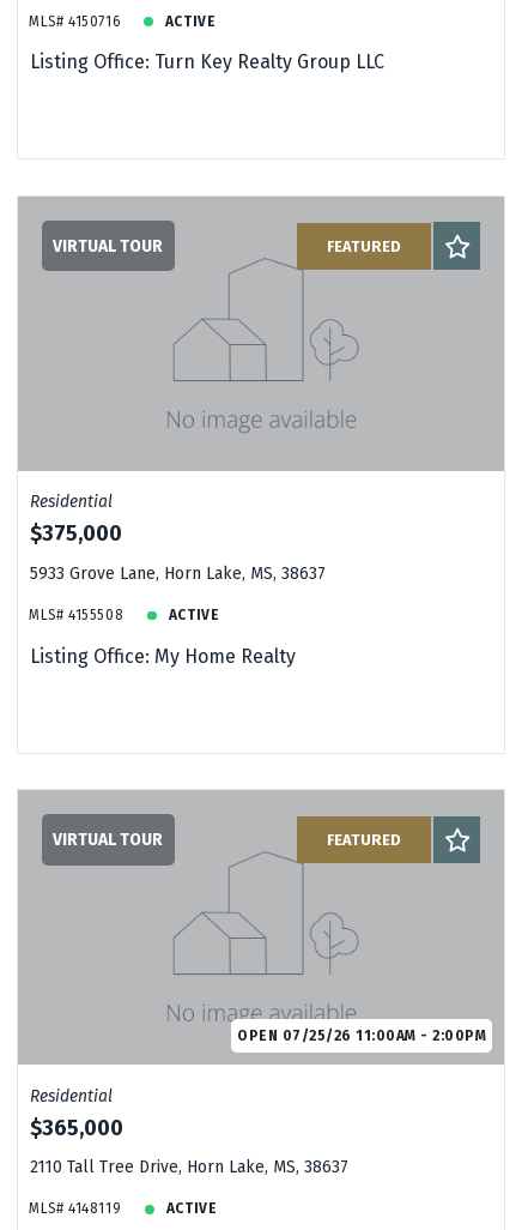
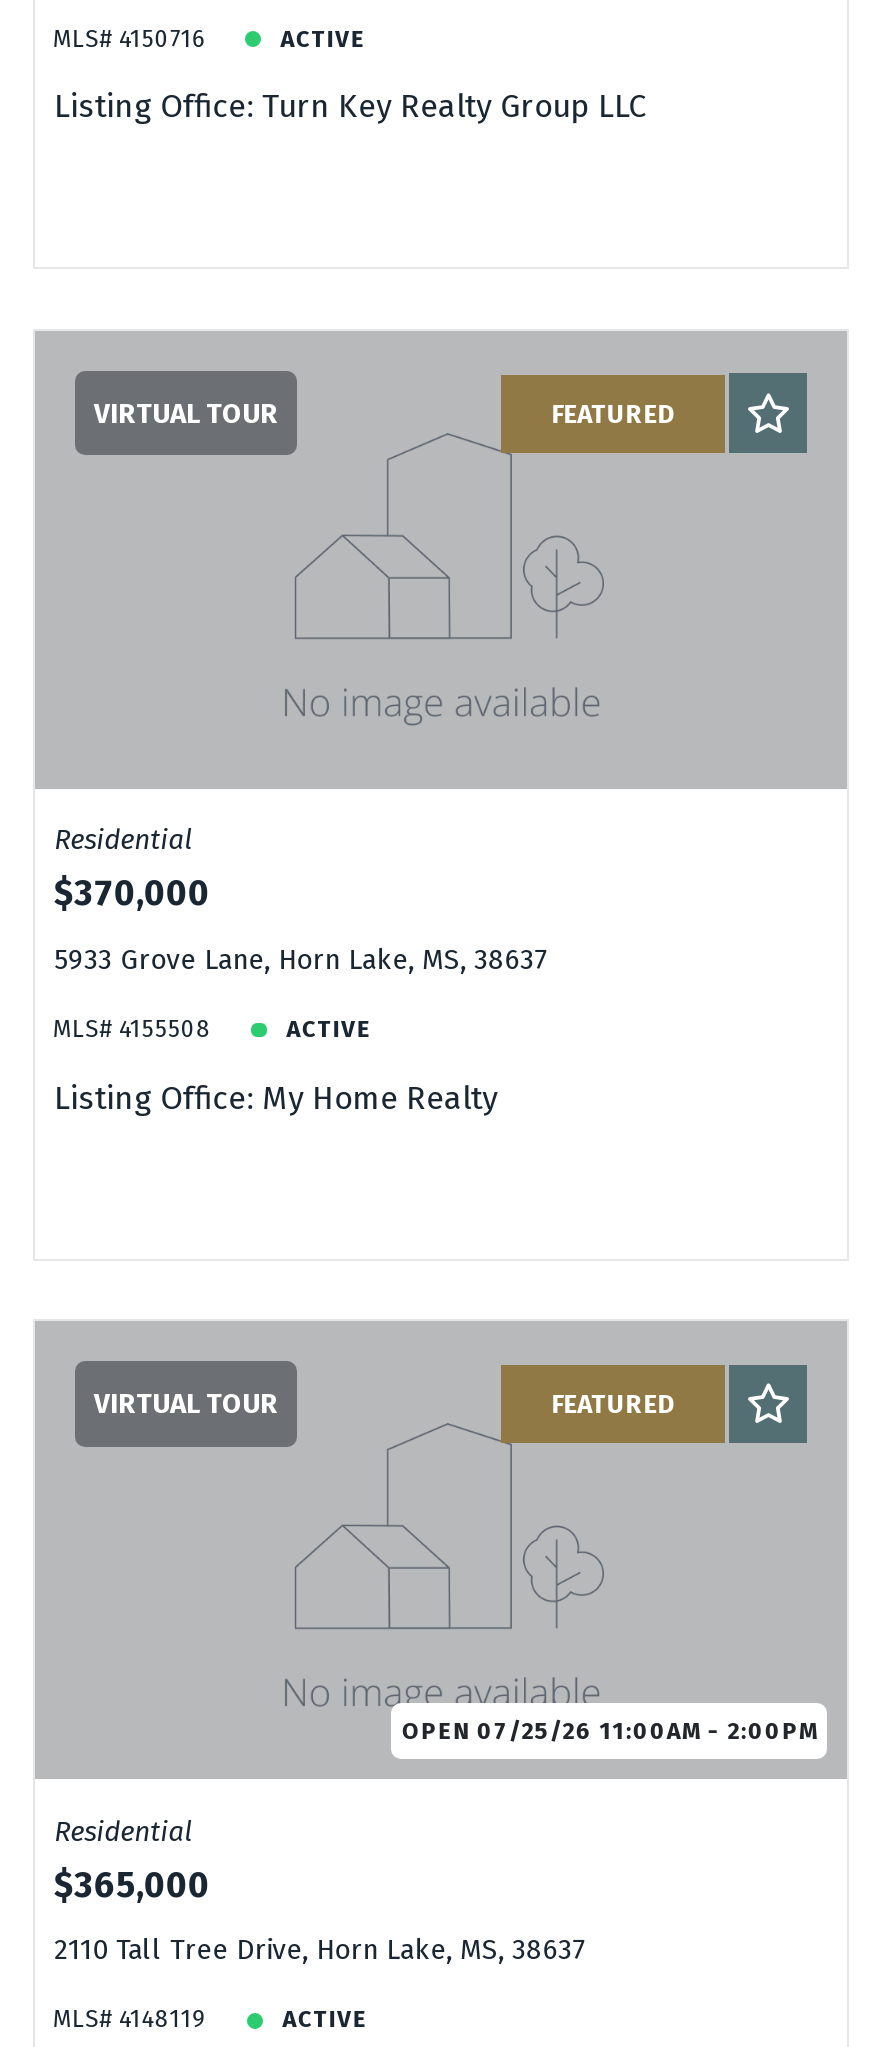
[30,521,122,547] $375,000 -> [54,871,210,915] $370,000

